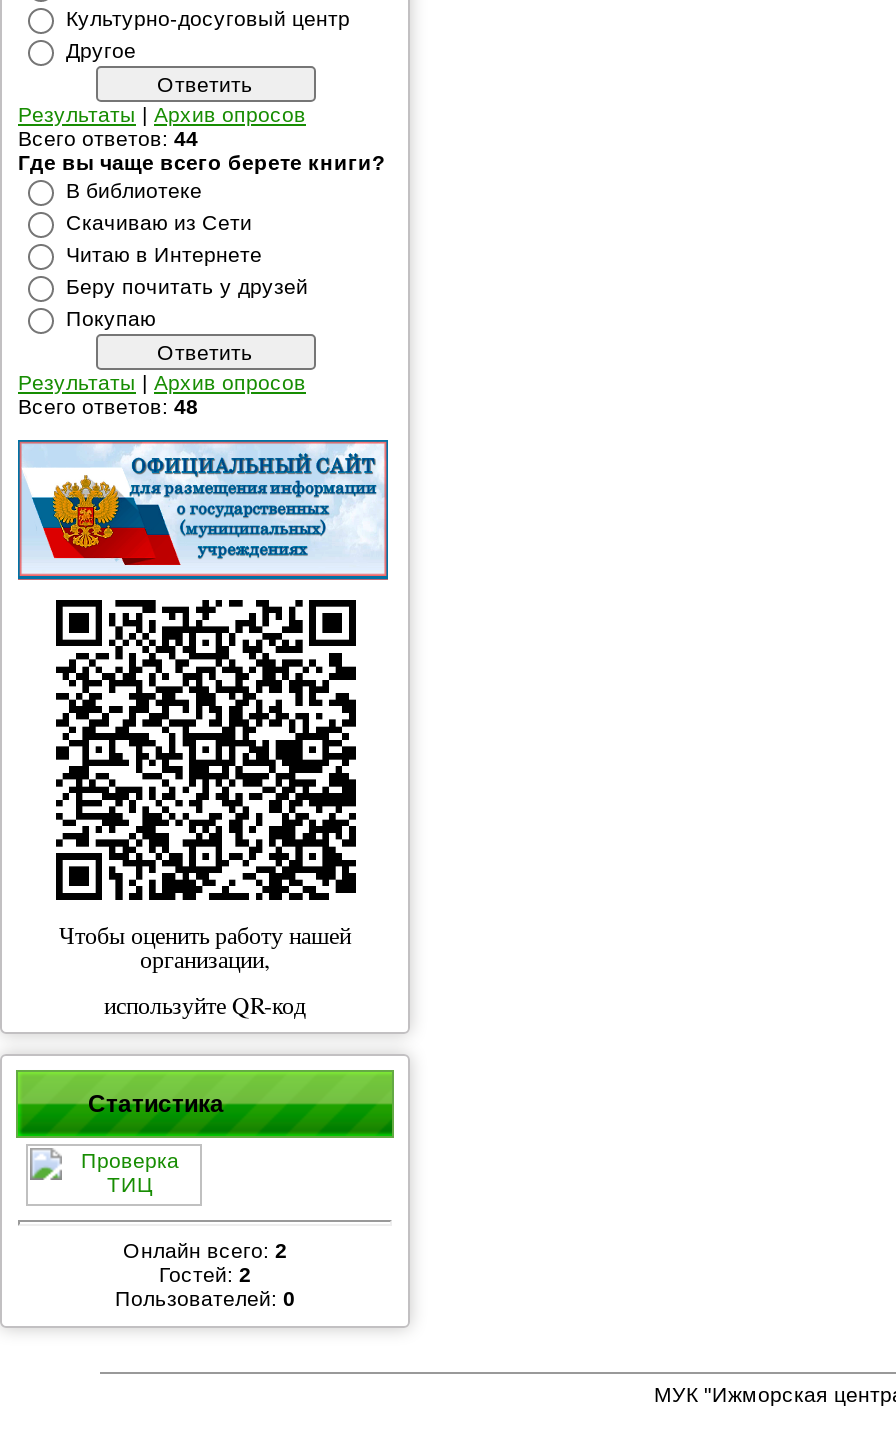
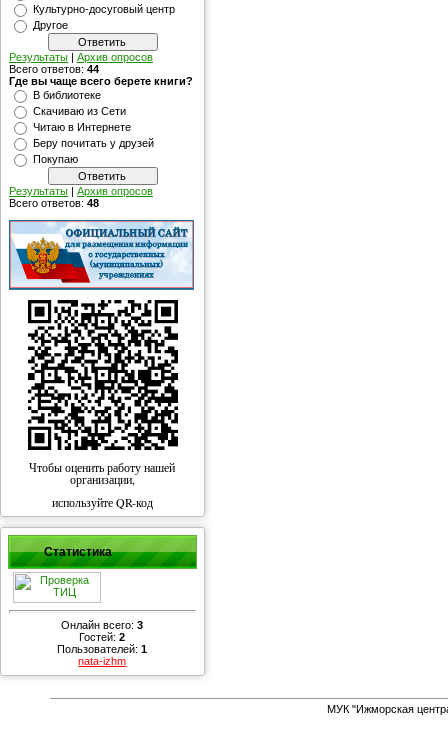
[123,1237,287,1261] Онлайн всего: 2 -> [61,619,143,631] Онлайн всего: 3
[115,1285,295,1309] Пользователей: 0 -> [57,643,147,667] Пользователей: 1 | nata-izhm

